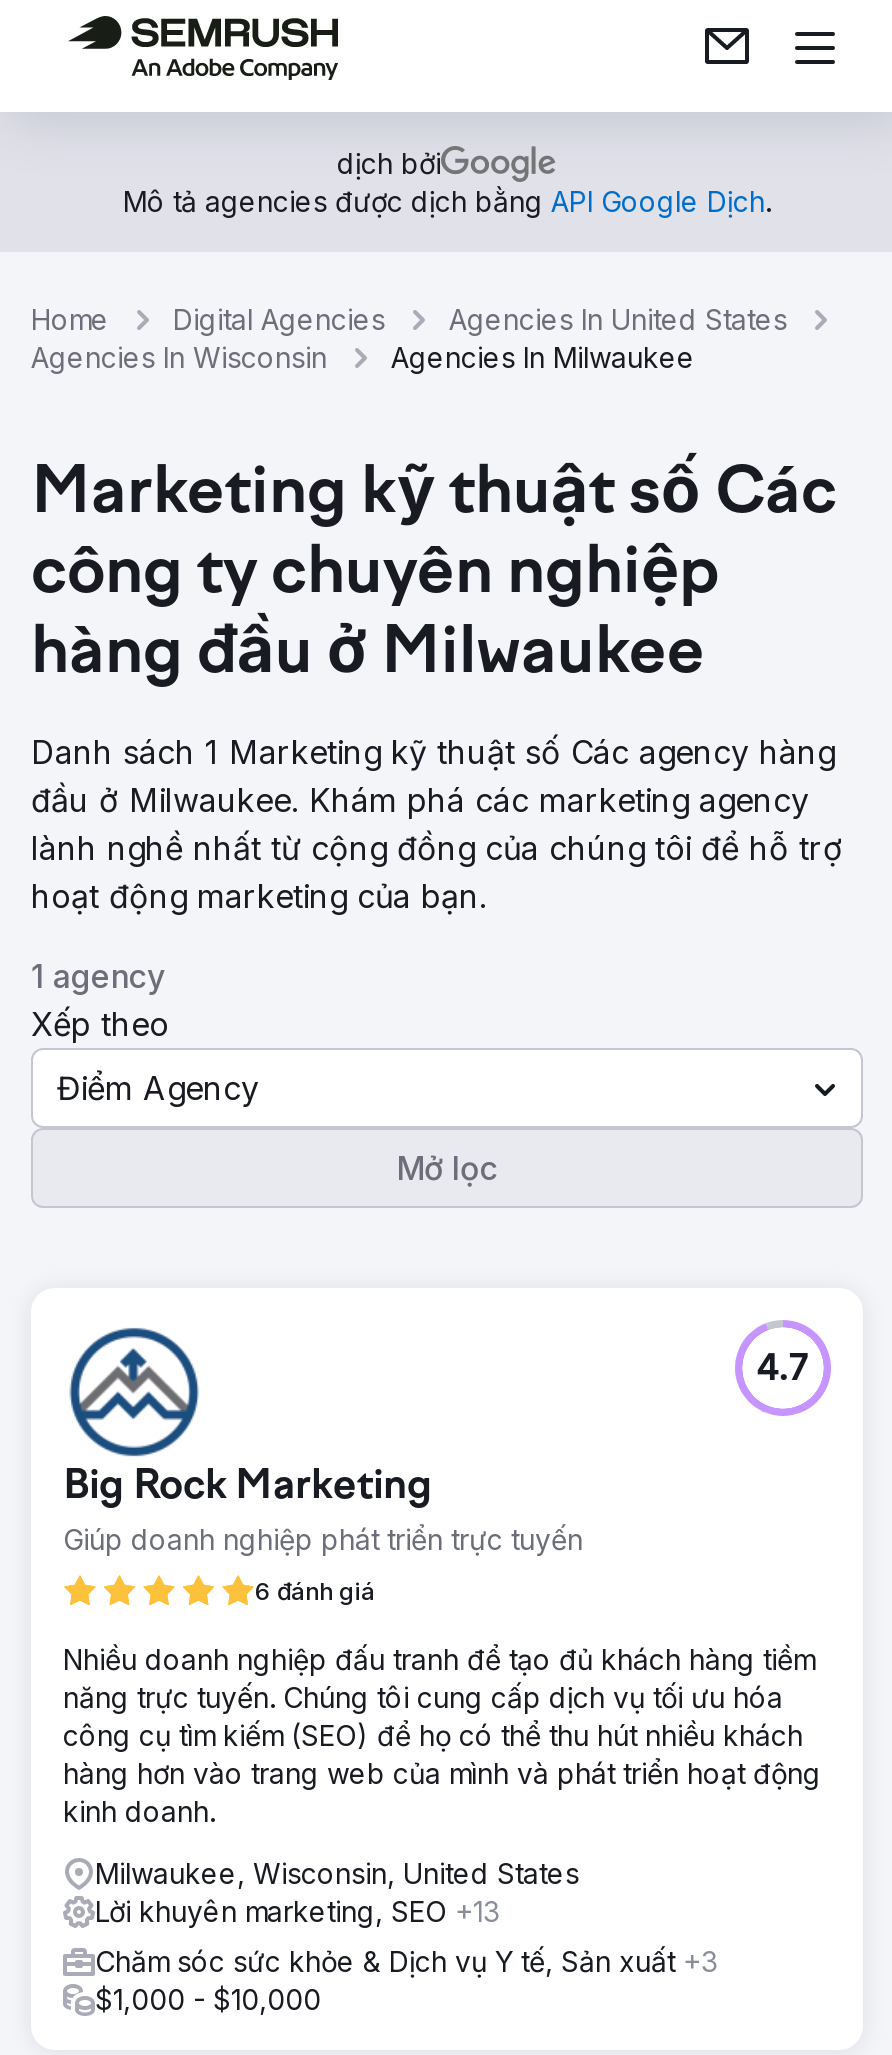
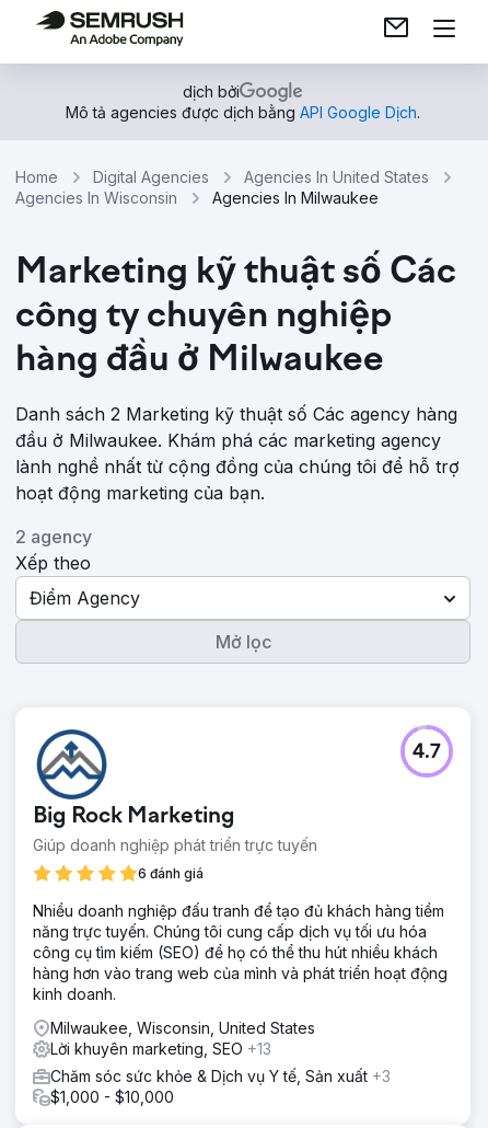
[31,732,835,772] Danh sách 1 Marketing kỹ thuật số Các agency hàng -> [15,403,457,425] Danh sách 2 Marketing kỹ thuật số Các agency hàng
[31,956,165,996] 1 agency -> [15,526,92,548] 2 agency

